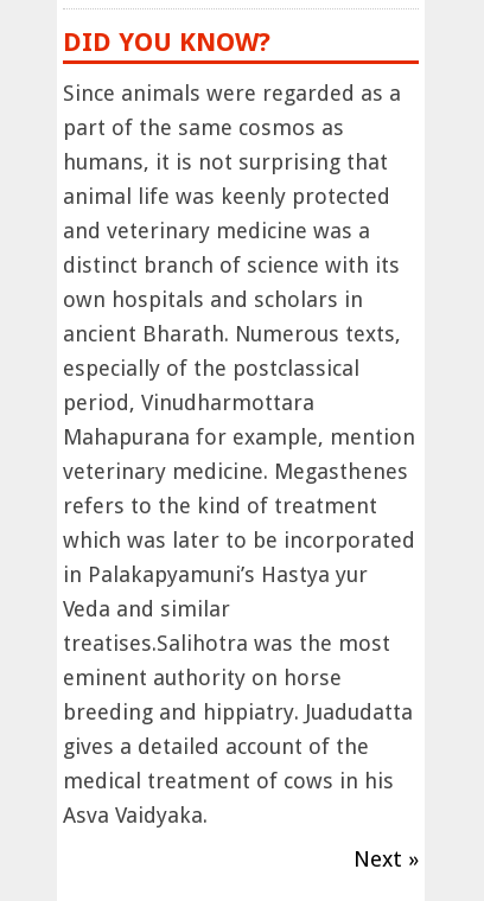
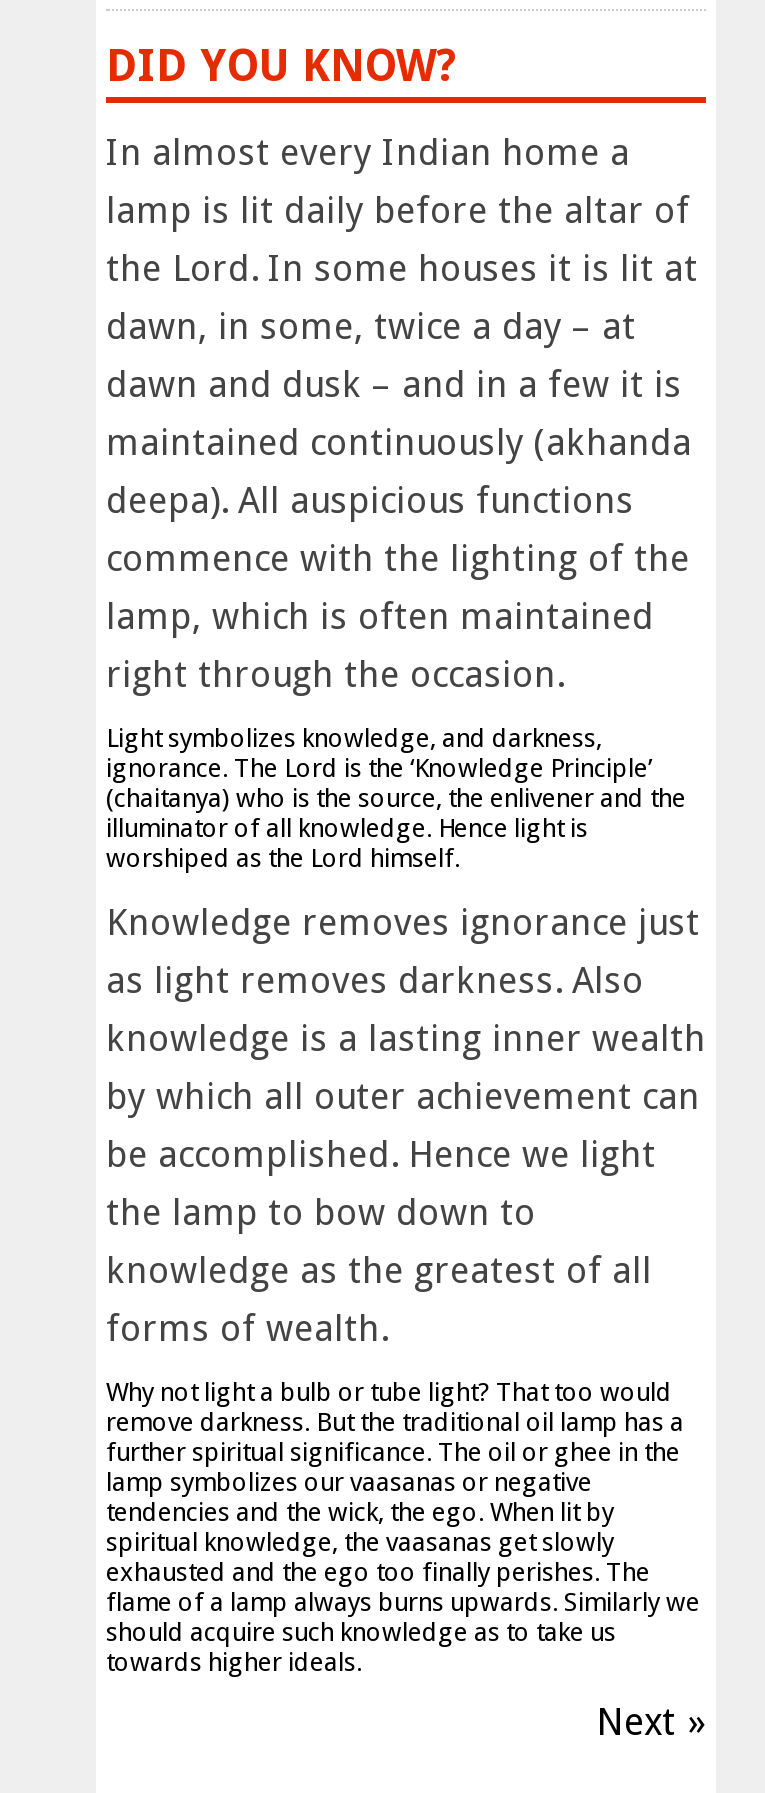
[63,81,415,828] Since animals were regarded as a | part of the same cosmos as | humans, it is not surprising that | animal life was keenly protected | and veterinary medicine was a | distinct branch of science with its | own hospitals and scholars in | ancient Bharath. Numerous texts, | especially of the postclassical | period, Vinudharmottara | Mahapurana for example, mention | veterinary medicine. Megasthenes | refers to the kind of treatment | which was later to be incorporated | in Palakapyamuni’s Hastya yur | Veda and similar | treatises.Salihotra was the most | eminent authority on horse | breeding and hippiatry. Juadudatta | gives a detailed account of the | medical treatment of cows in his | Asva Vaidyaka. -> [106,132,706,1678] In almost every Indian home a | lamp is lit daily before the altar of | the Lord. In some houses it is lit at | dawn, in some, twice a day – at | dawn and dusk – and in a few it is | maintained continuously (akhanda | deepa). All auspicious functions | commence with the lighting of the | lamp, which is often maintained | right through the occasion. | Light symbolizes knowledge, and darkness, | ignorance. The Lord is the ‘Knowledge Principle’ | (chaitanya) who is the source, the enlivener and the | illuminator of all knowledge. Hence light is | worshiped as the Lord himself. | Knowledge removes ignorance just | as light removes darkness. Also | knowledge is a lasting inner wealth | by which all outer achievement can | be accomplished. Hence we light | the lamp to bow down to | knowledge as the greatest of all | forms of wealth. | Why not light a bulb or tube light? That too would | remove darkness. But the traditional oil lamp has a | further spiritual significance. The oil or ghee in the | lamp symbolizes our vaasanas or negative | tendencies and the wick, the ego. When lit by | spiritual knowledge, the vaasanas get slowly | exhausted and the ego too finally perishes. The | flame of a lamp always burns upwards. Similarly we | should acquire such knowledge as to take us | towards higher ideals.

